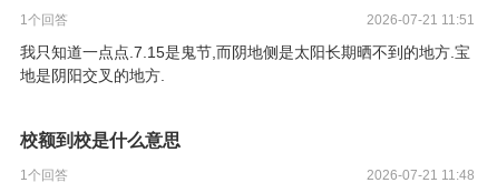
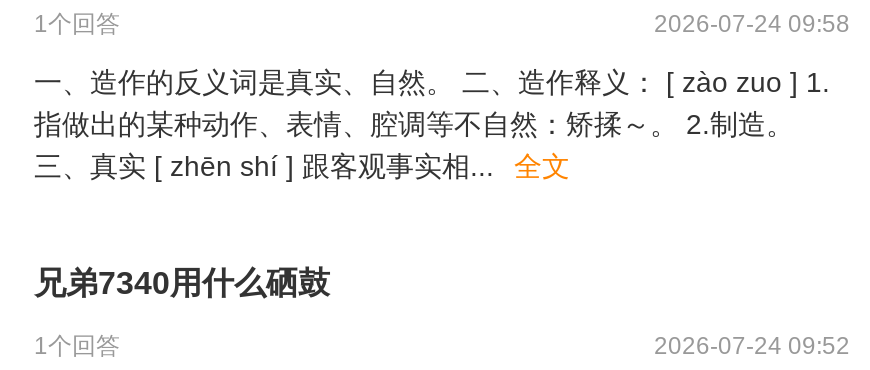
[367,12,475,28] 2026-07-21 11:51 -> [654,10,850,38] 2026-07-24 09:58
[20,43,470,84] 我只知道一点点.7.15是鬼节,而阴地侧是太阳长期晒不到的地方.宝 | 地是阴阳交叉的地方. -> [34,66,830,182] 一、造作的反义词是真实、自然。 二、造作释义： [ zào zuo ] 1. | 指做出的某种动作、表情、腔调等不自然：矫揉～。 2.制造。 | 三、真实 [ zhēn shí ] 跟客观事实相... | 全文
[20,131,181,150] 校额到校是什么意思 -> [34,266,330,300] 兄弟7340用什么硒鼓
[367,167,475,183] 2026-07-21 11:48 -> [654,332,850,360] 2026-07-24 09:52

